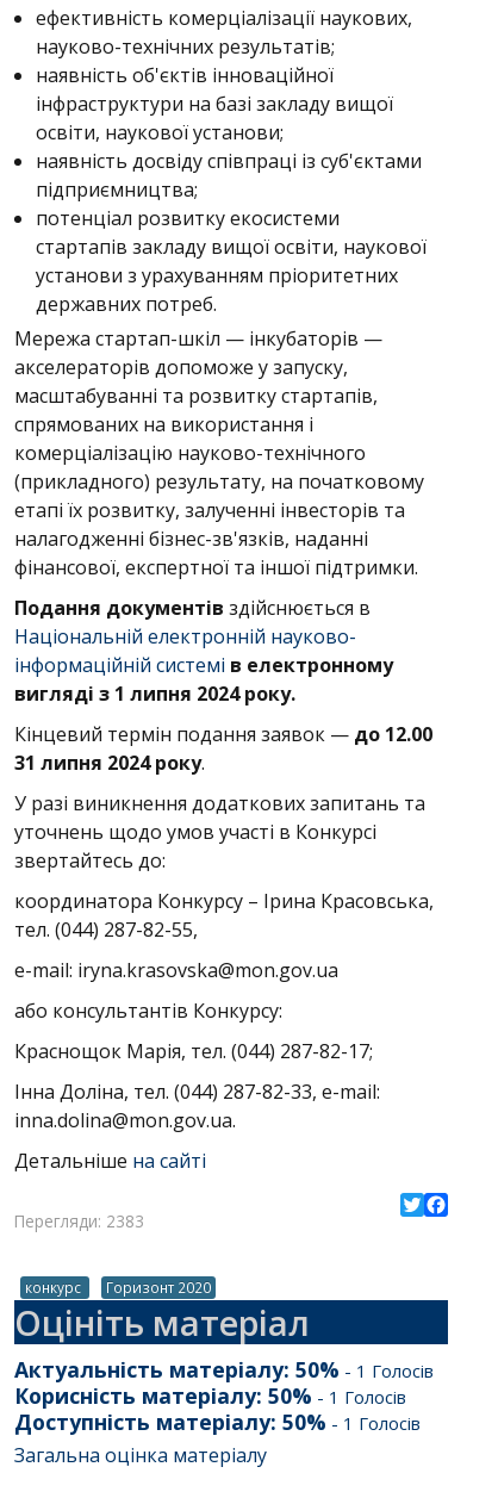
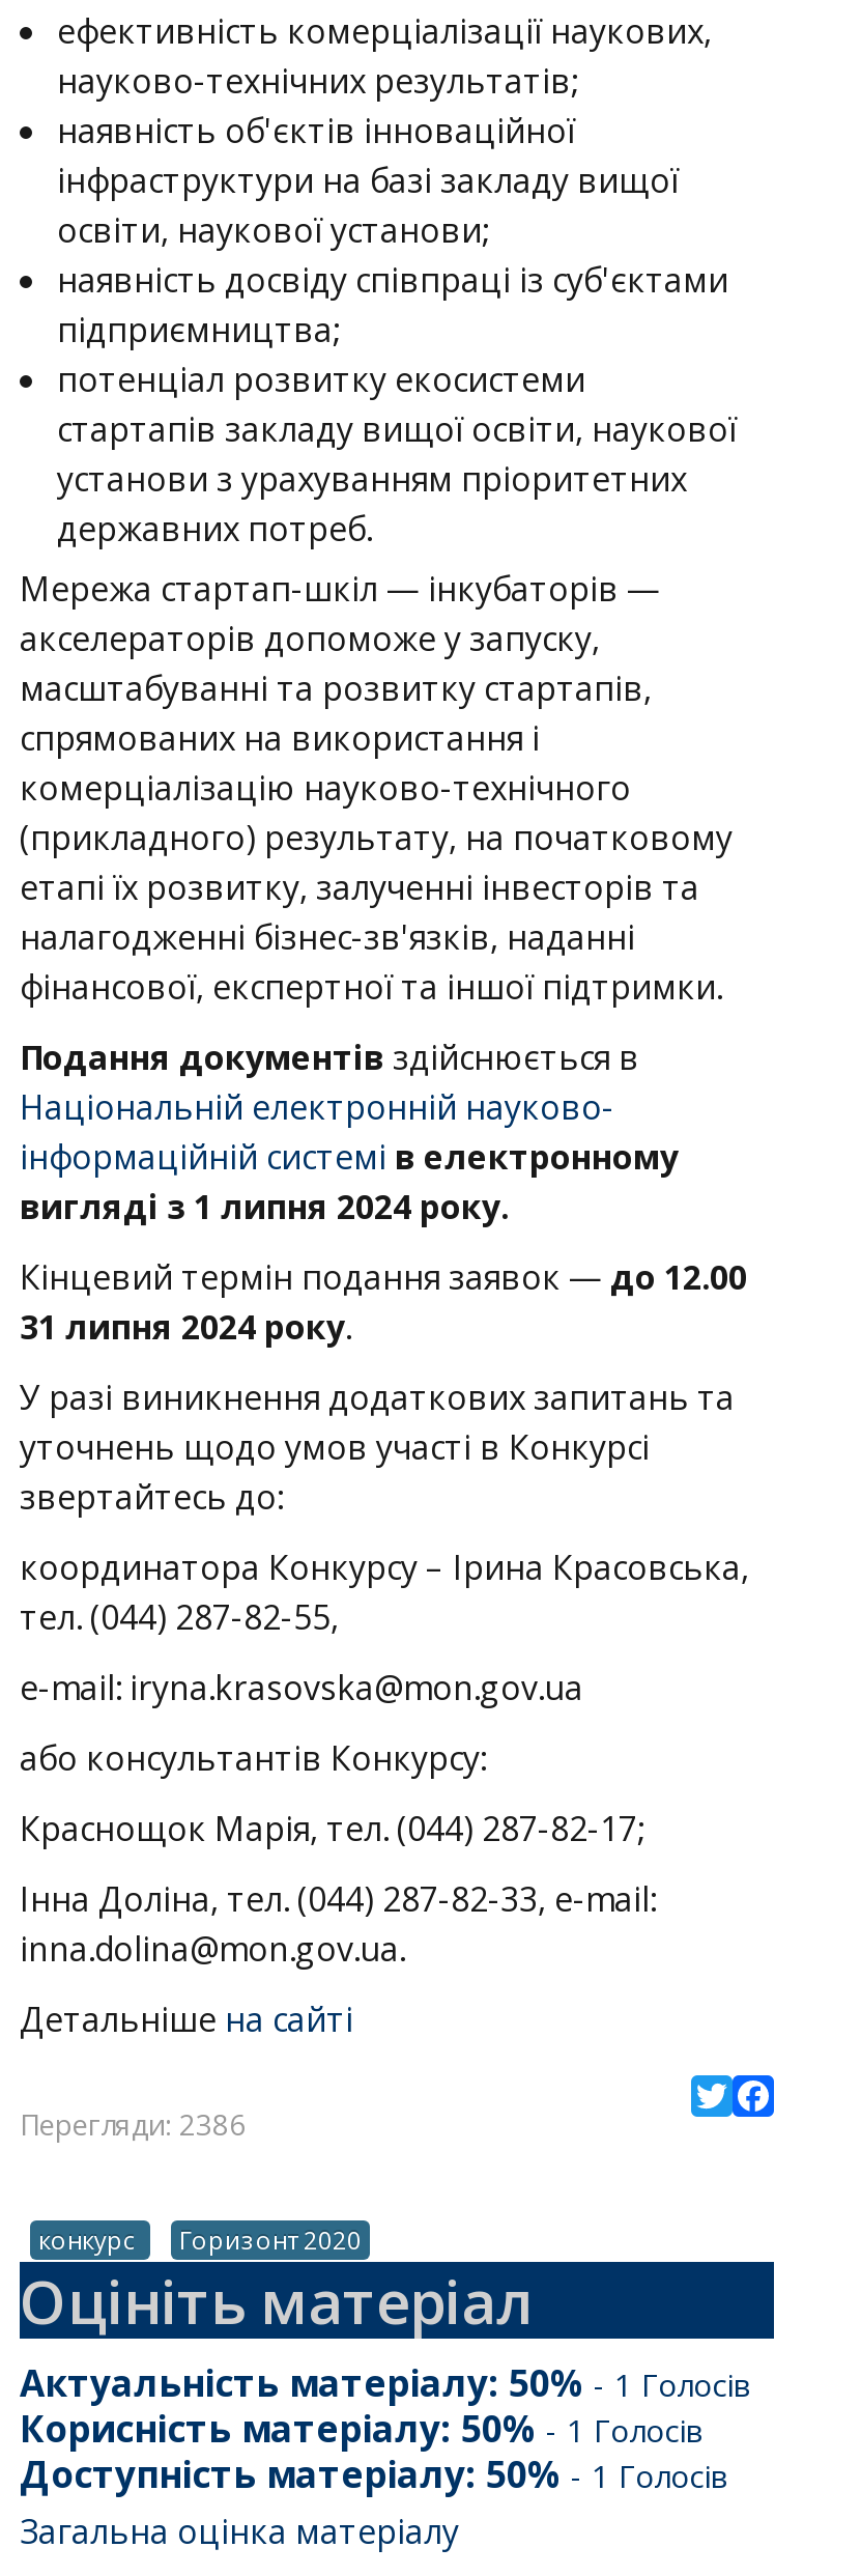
[14,1209,144,1232] Перегляди: 2383 -> [20,2104,246,2143] Перегляди: 2386

